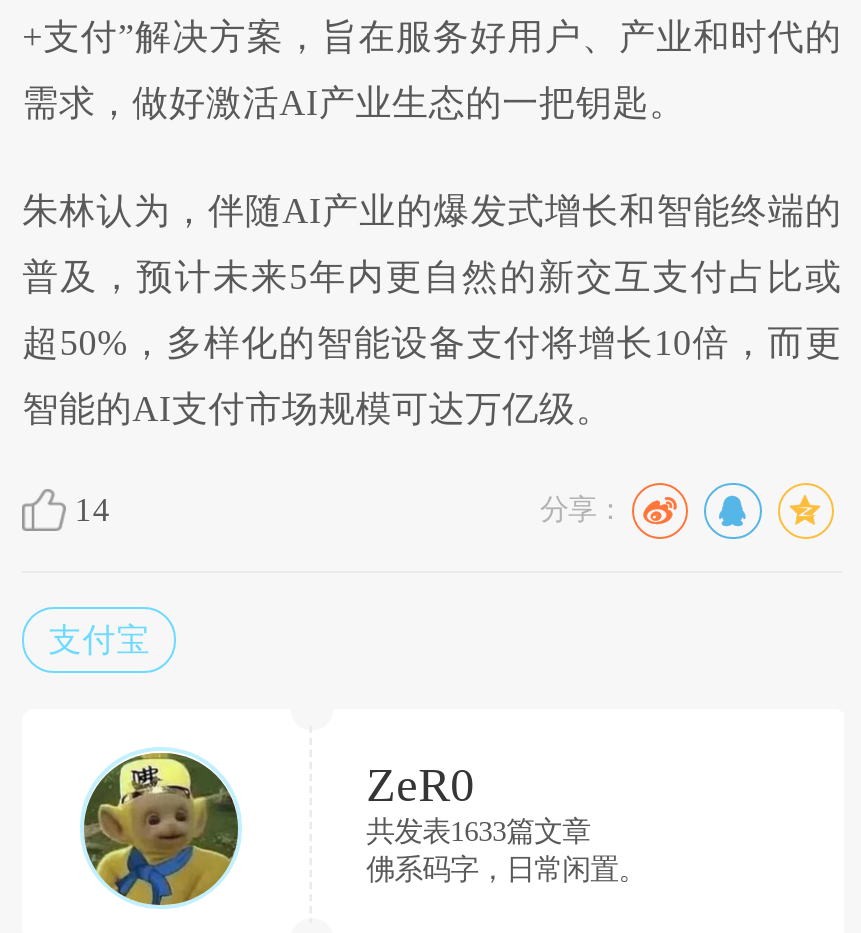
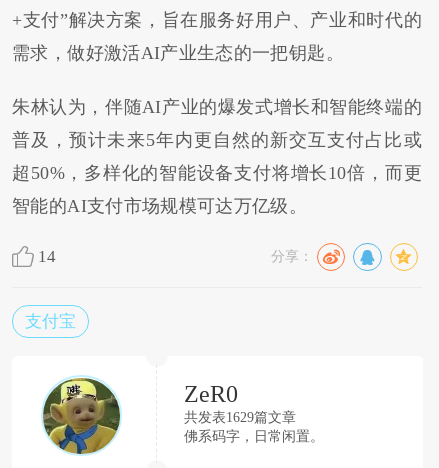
[366,815,590,847] 共发表1633篇文章 -> [184,409,296,425] 共发表1629篇文章

